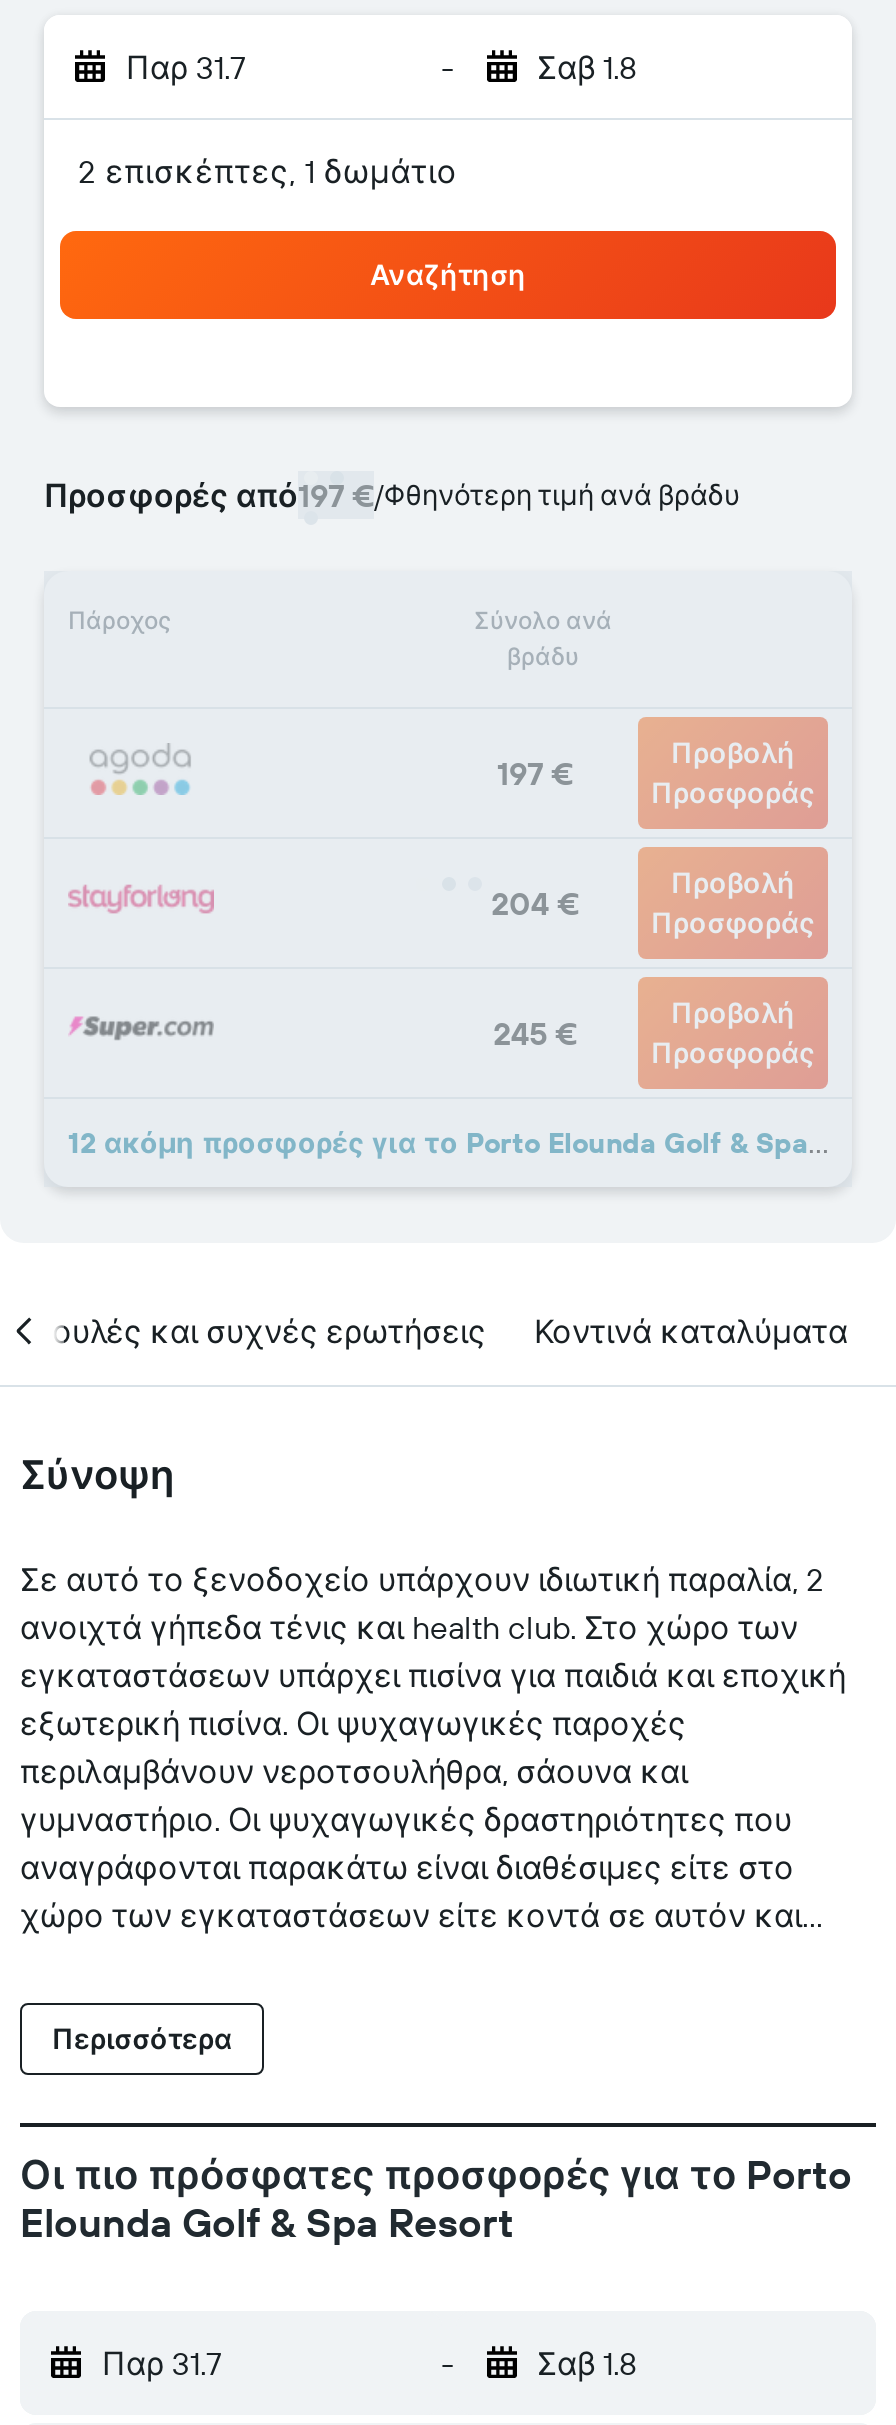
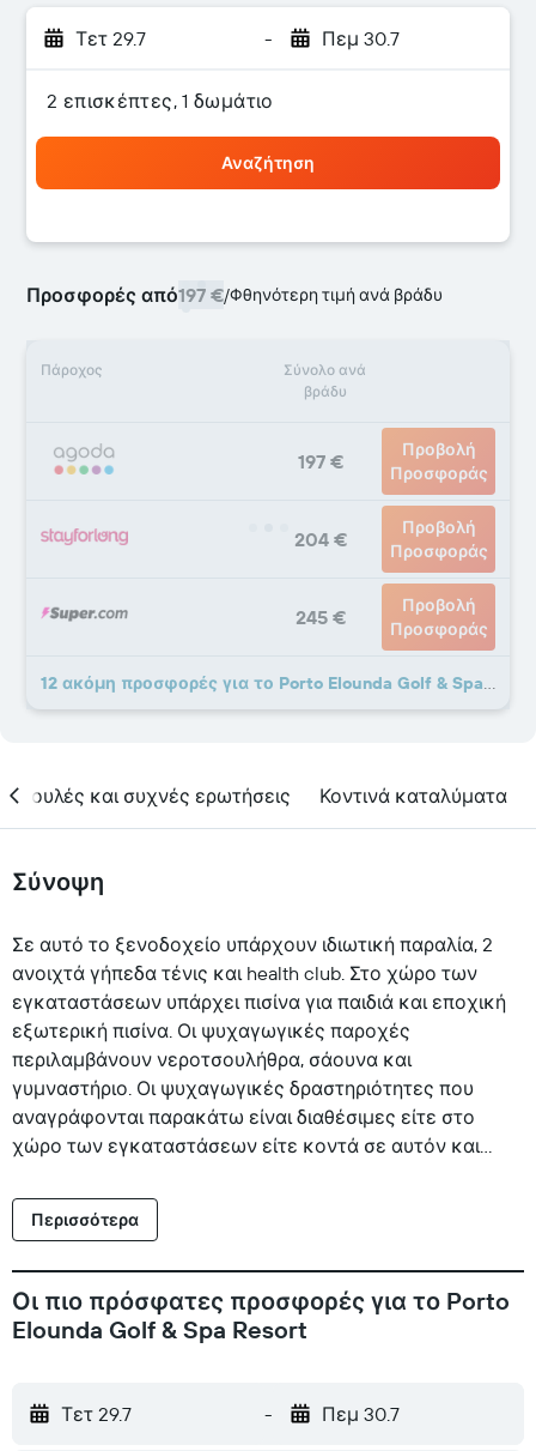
[126,47,246,87] Παρ 31.7 -> [75,26,146,50] Τετ 29.7
[537,47,637,87] Σαβ 1.8 -> [321,26,399,50] Πεμ 30.7
[102,2343,222,2383] Παρ 31.7 -> [61,1402,132,1426] Τετ 29.7
[537,2343,637,2383] Σαβ 1.8 -> [321,1402,399,1426] Πεμ 30.7

